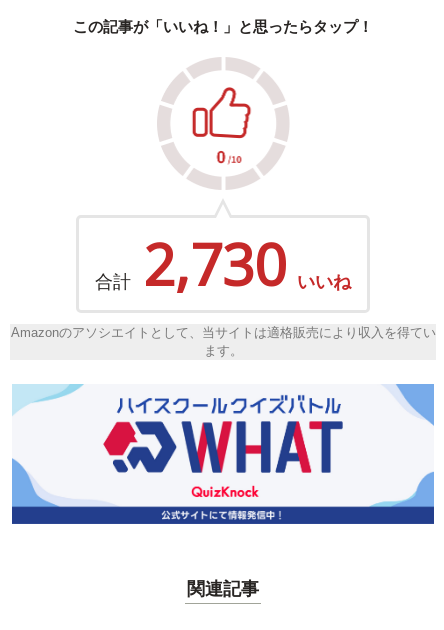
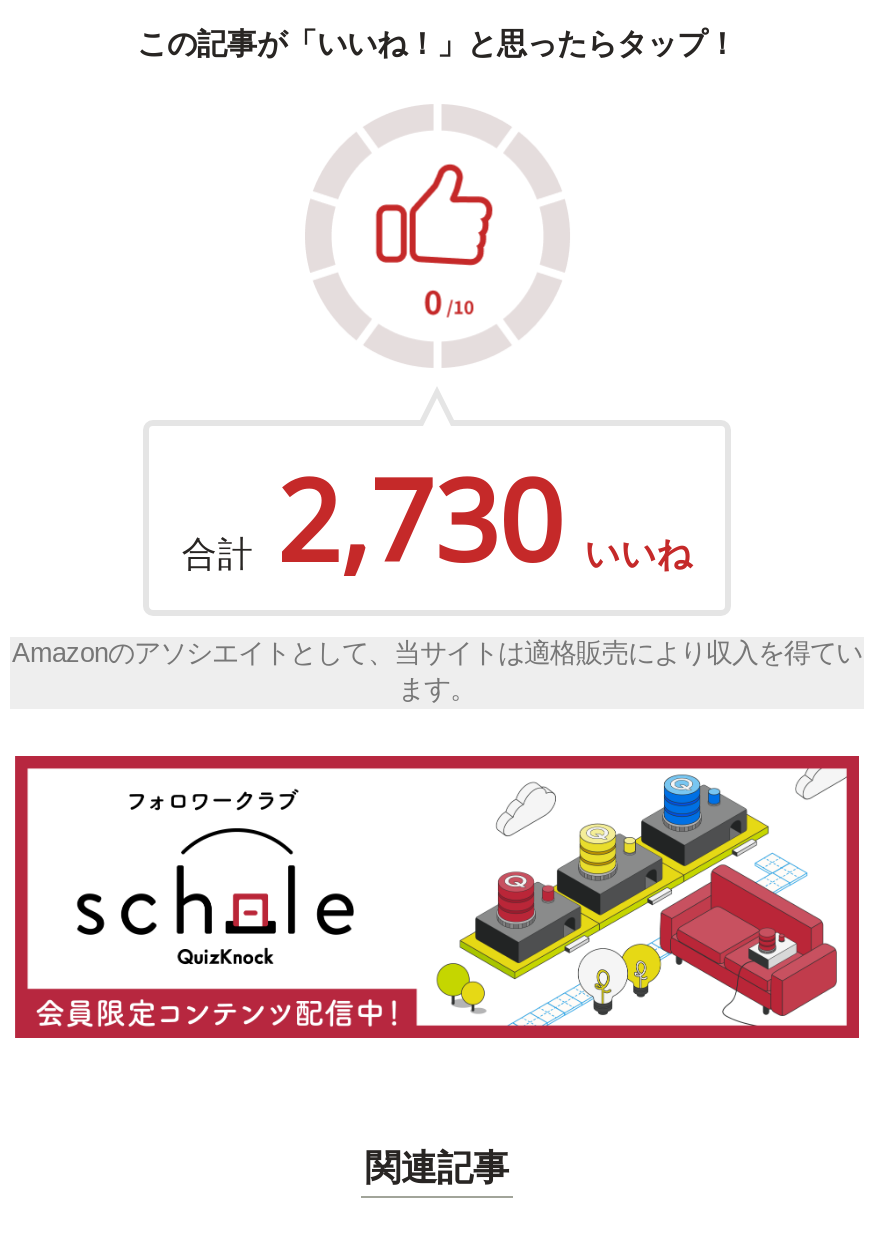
[11,383,435,525] [image] -> [13,753,861,1039] [image]

